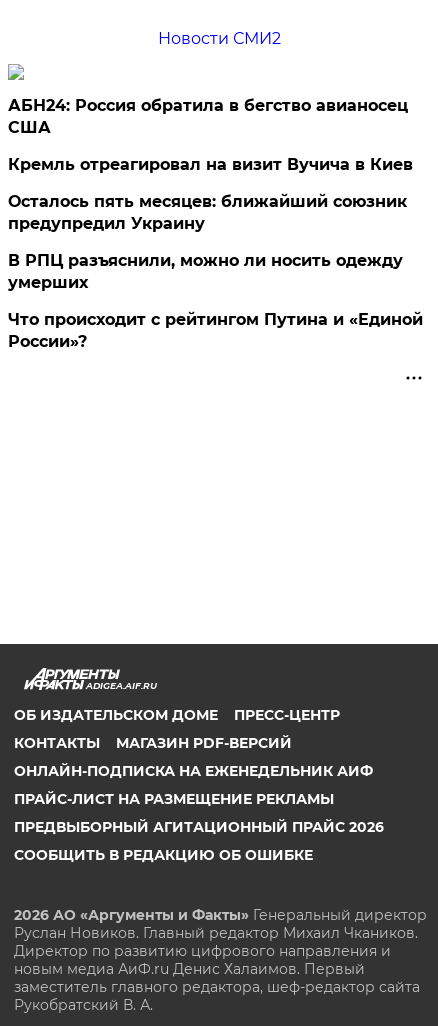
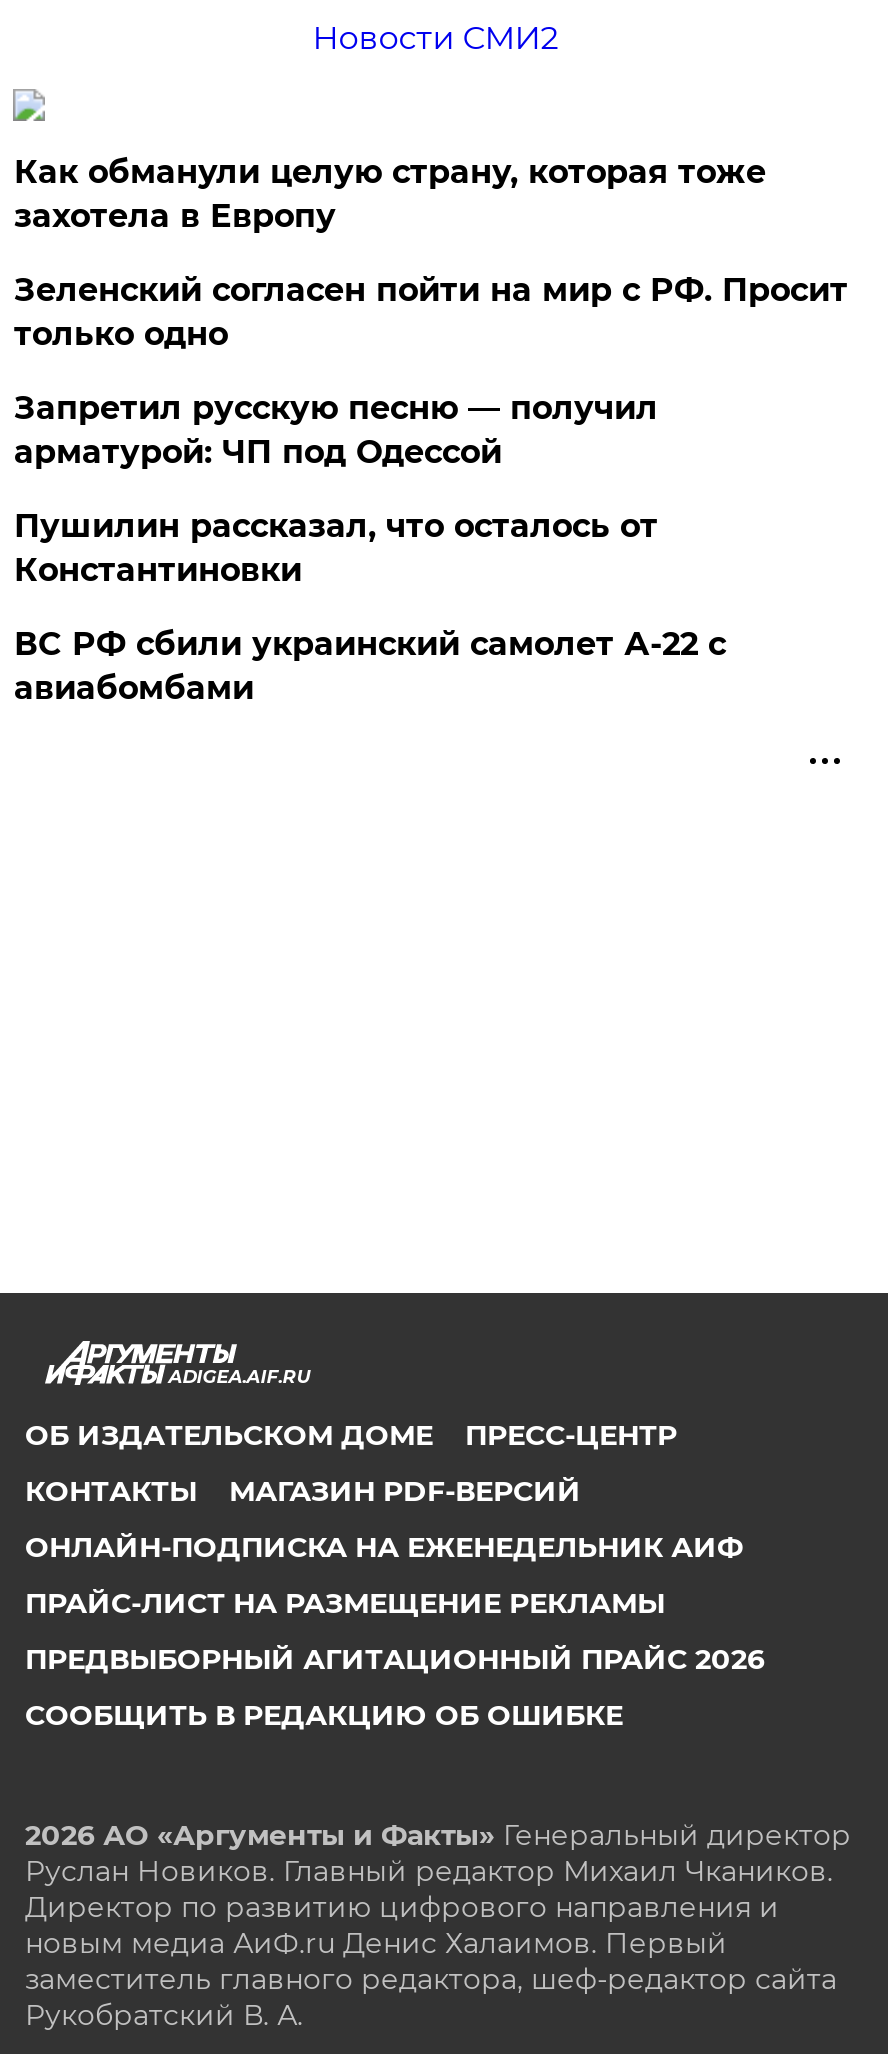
[8,96,408,137] АБН24: Россия обратила в бегство авианосец | США -> [14,153,766,235] Как обманули целую страну, которая тоже | захотела в Европу
[8,155,413,174] Кремль отреагировал на визит Вучича в Киев -> [14,271,848,353] Зеленский согласен пойти на мир с РФ. Просит | только одно
[8,192,407,233] Осталось пять месяцев: ближайший союзник | предупредил Украину -> [14,389,658,471] Запретил русскую песню — получил | арматурой: ЧП под Одессой
[8,251,403,292] В РПЦ разъяснили, можно ли носить одежду | умерших -> [14,507,658,589] Пушилин рассказал, что осталось от | Константиновки
[8,310,423,351] Что происходит с рейтингом Путина и «Единой | России»? -> [14,625,726,707] ВС РФ сбили украинский самолет А-22 с | авиабомбами

